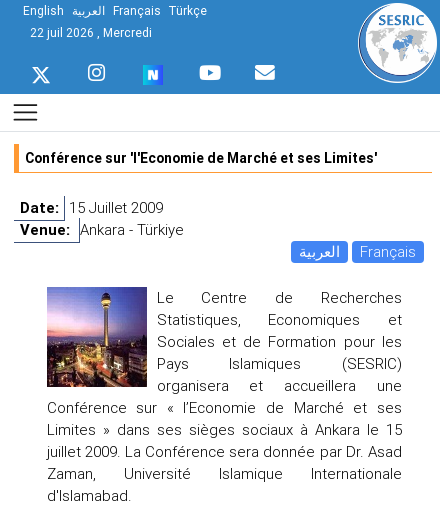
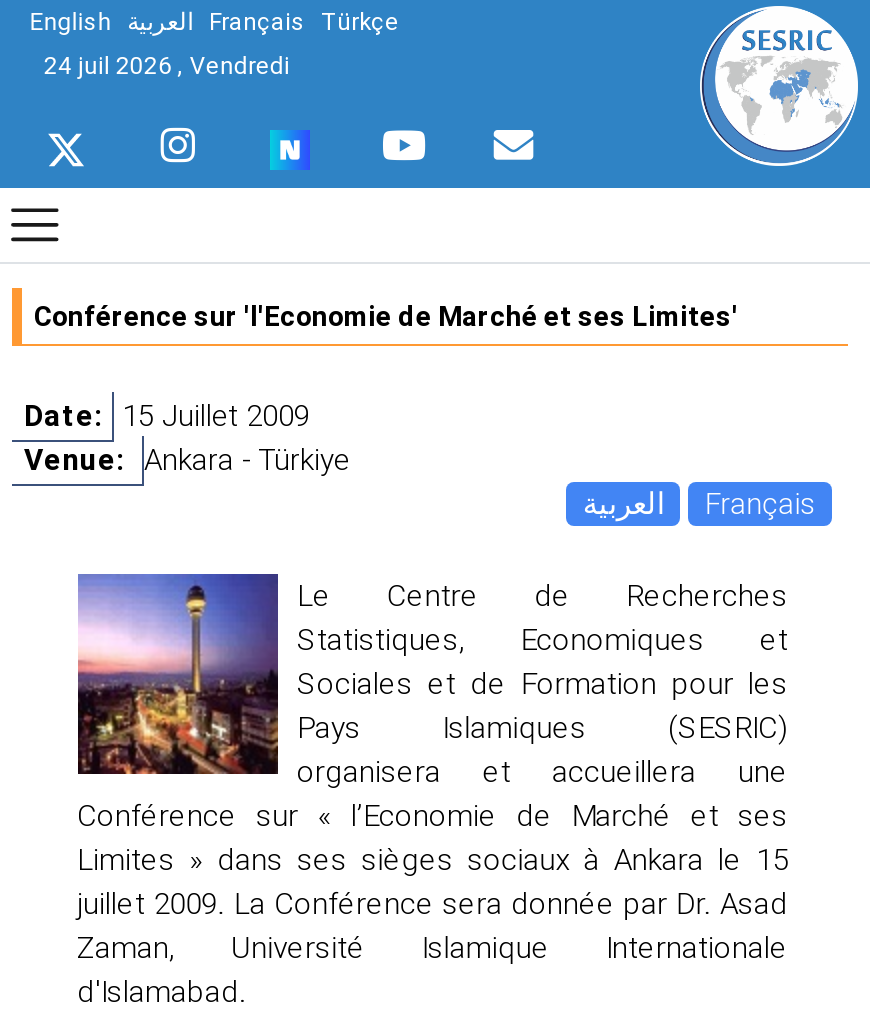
[30,25,152,40] 22 juil 2026 , Mercredi -> [44,50,290,80] 24 juil 2026 , Vendredi

